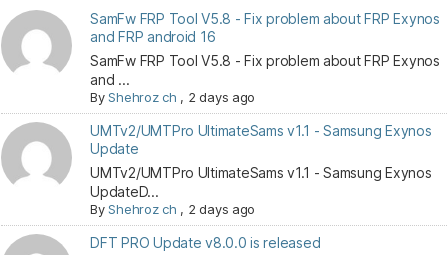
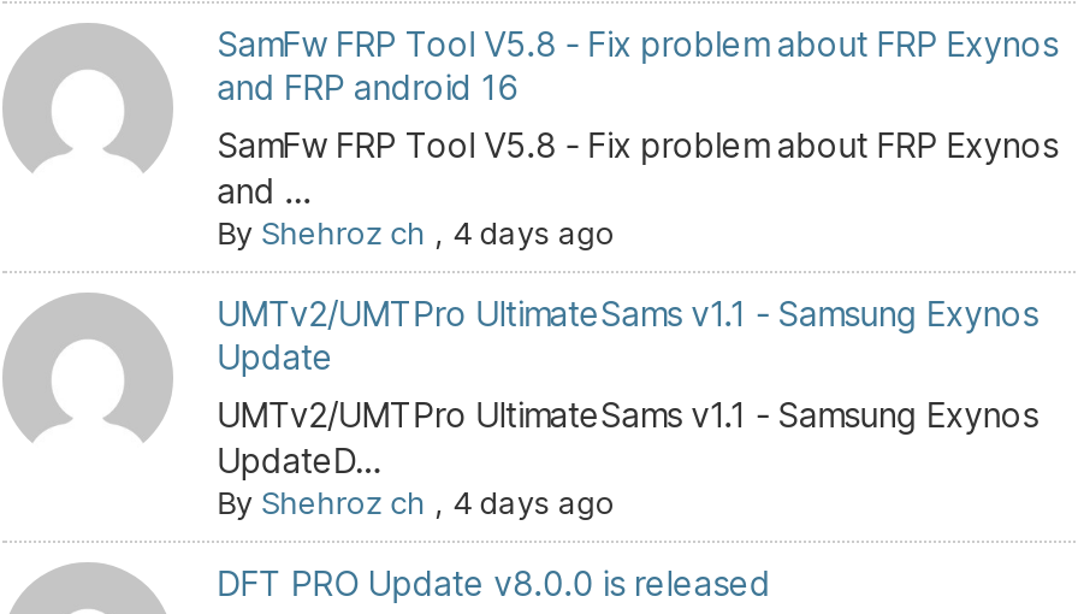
[90,89,255,105] By Shehroz ch, 2 days ago -> [217,214,614,253] By Shehroz ch, 4 days ago
[90,201,255,217] By Shehroz ch, 2 days ago -> [217,484,614,523] By Shehroz ch, 4 days ago

